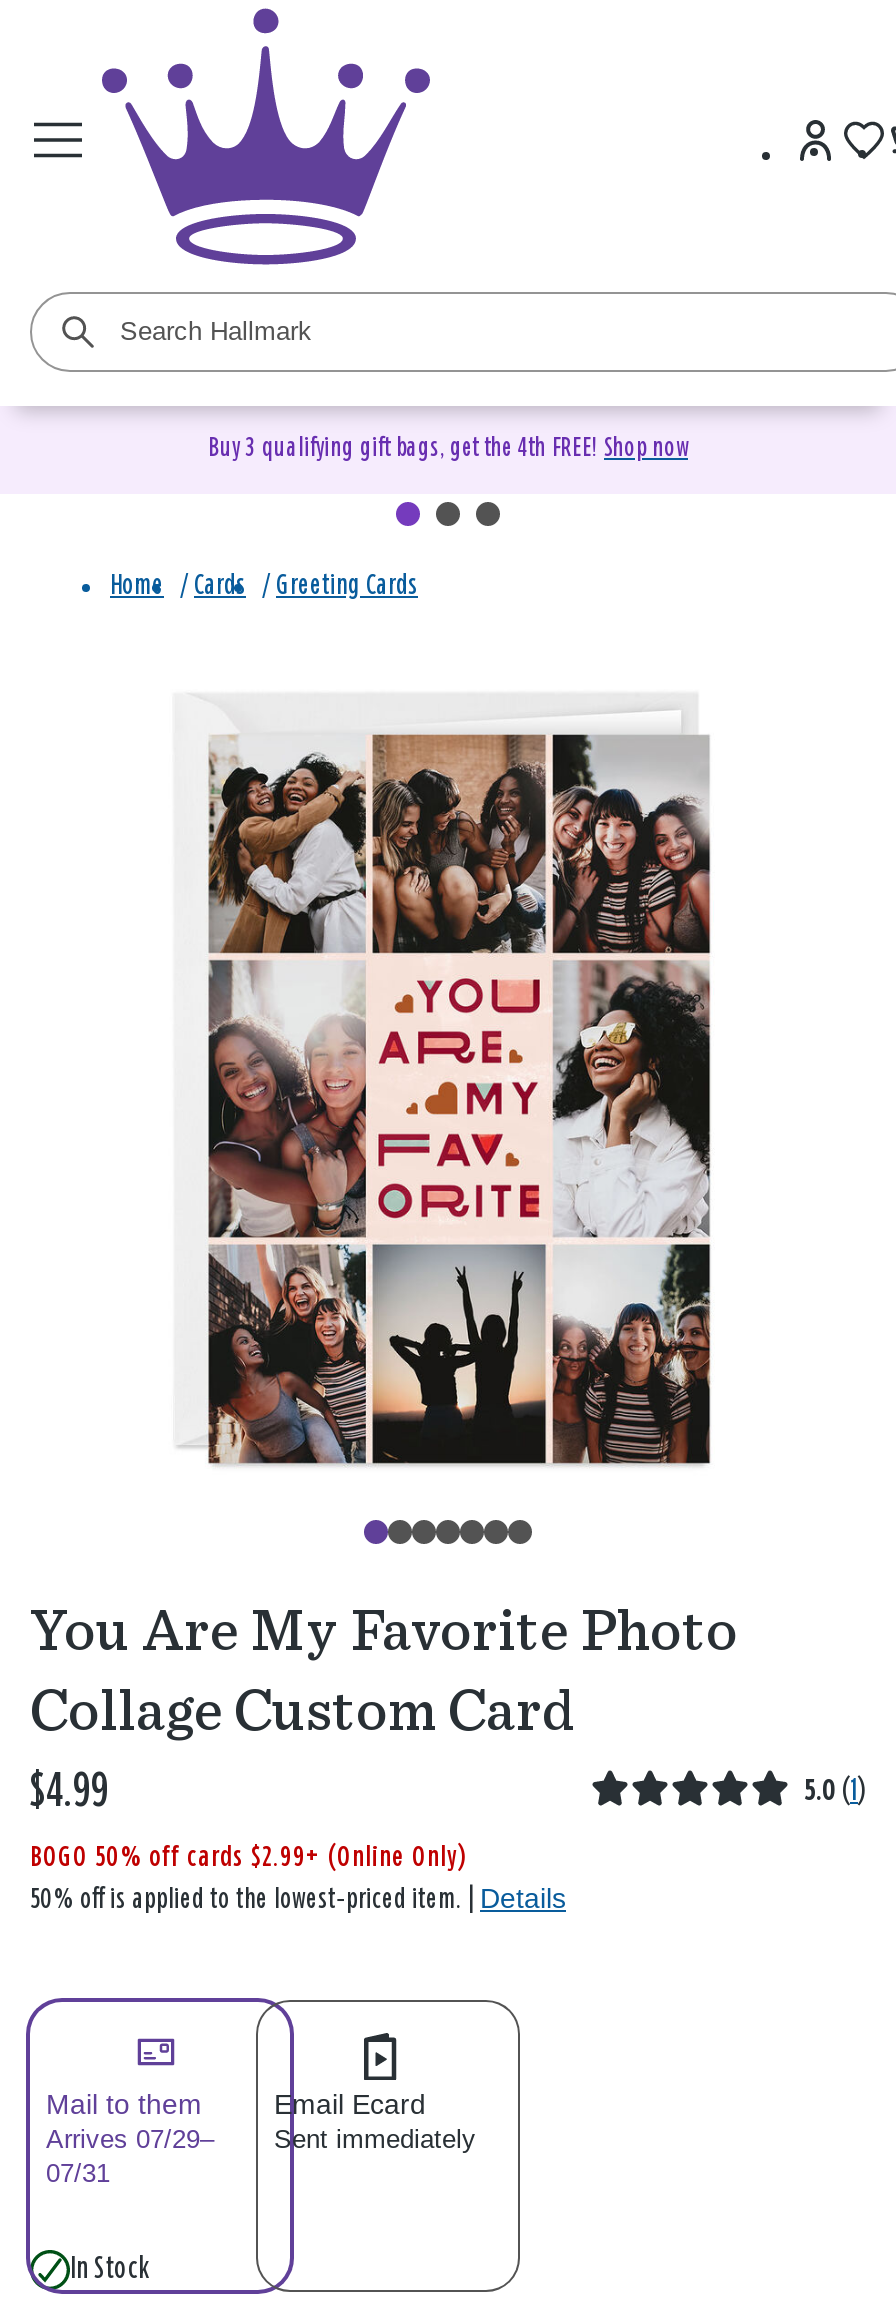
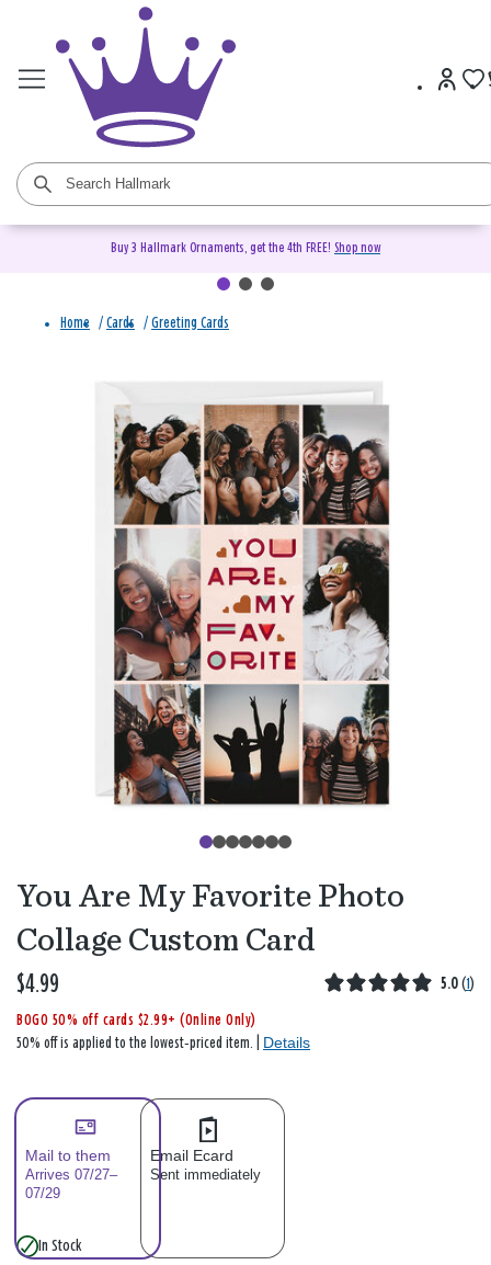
[208,436,688,462] Buy 3 qualifying gift bags, get the 4th FREE! Shop now -> [111,241,380,256] Buy 3 Hallmark Ornaments, get the 4th FREE! Shop now
[46,2124,476,2154] Arrives 07/29– Sent immediately -> [25,1166,261,1183] Arrives 07/27– Sent immediately
[46,2158,110,2188] 07/31 -> [25,1185,60,1202] 07/29

